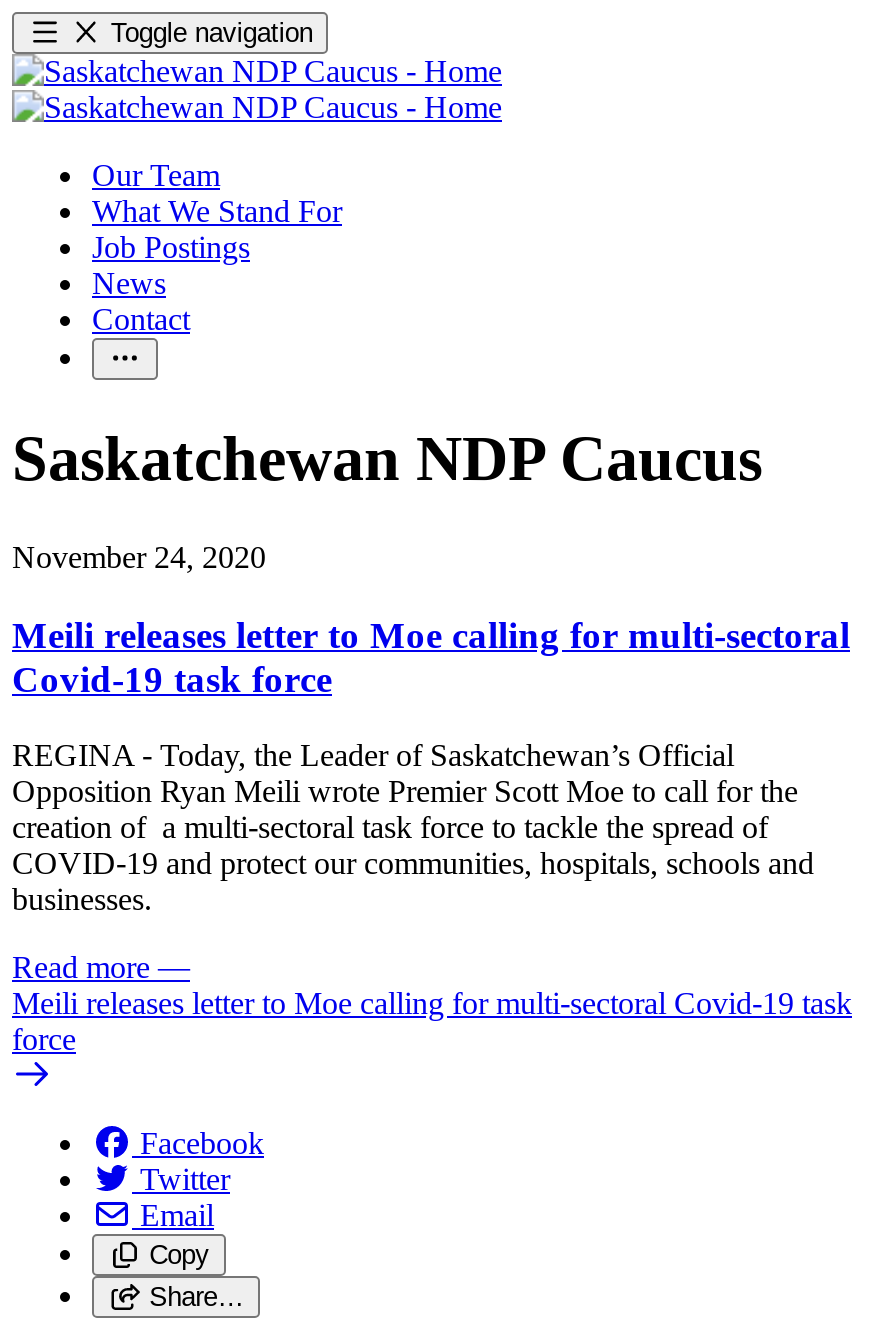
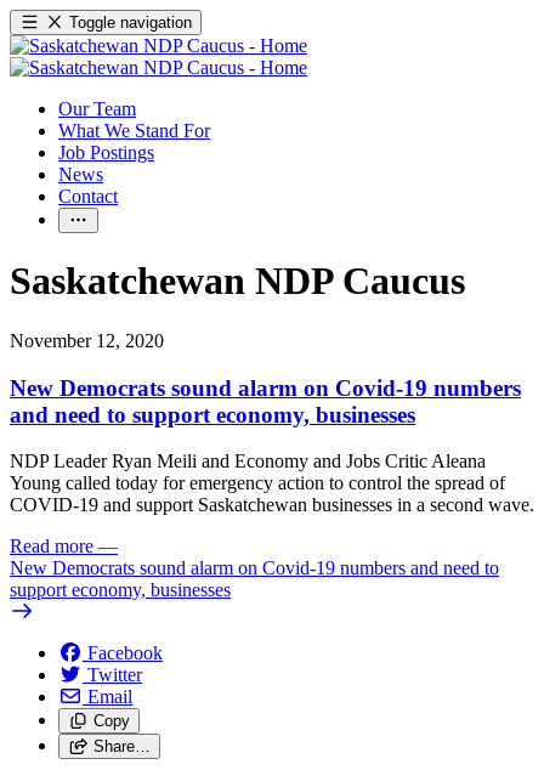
[12,540,266,574] November 24, 2020 -> [10,330,164,351] November 12, 2020
[12,613,850,699] Meili releases letter to Moe calling for multi-sectoral | Covid-19 task force -> [10,375,521,427] New Democrats sound alarm on Covid-19 numbers | and need to support economy, businesses
[12,739,814,917] REGINA - Today, the Leader of Saskatchewan’s Official | Opposition Ryan Meili wrote Premier Scott Moe to call for the | creation of a multi-sectoral task force to tackle the spread of | COVID-19 and protect our communities, hospitals, schools and | businesses. -> [10,451,534,515] NDP Leader Ryan Meili and Economy and Jobs Critic Aleana | Young called today for emergency action to control the spread of | COVID-19 and support Saskatchewan businesses in a second wave.
[12,987,852,1057] Meili releases letter to Moe calling for multi-sectoral Covid-19 task | force -> [10,558,499,600] New Democrats sound alarm on Covid-19 numbers and need to | support economy, businesses

